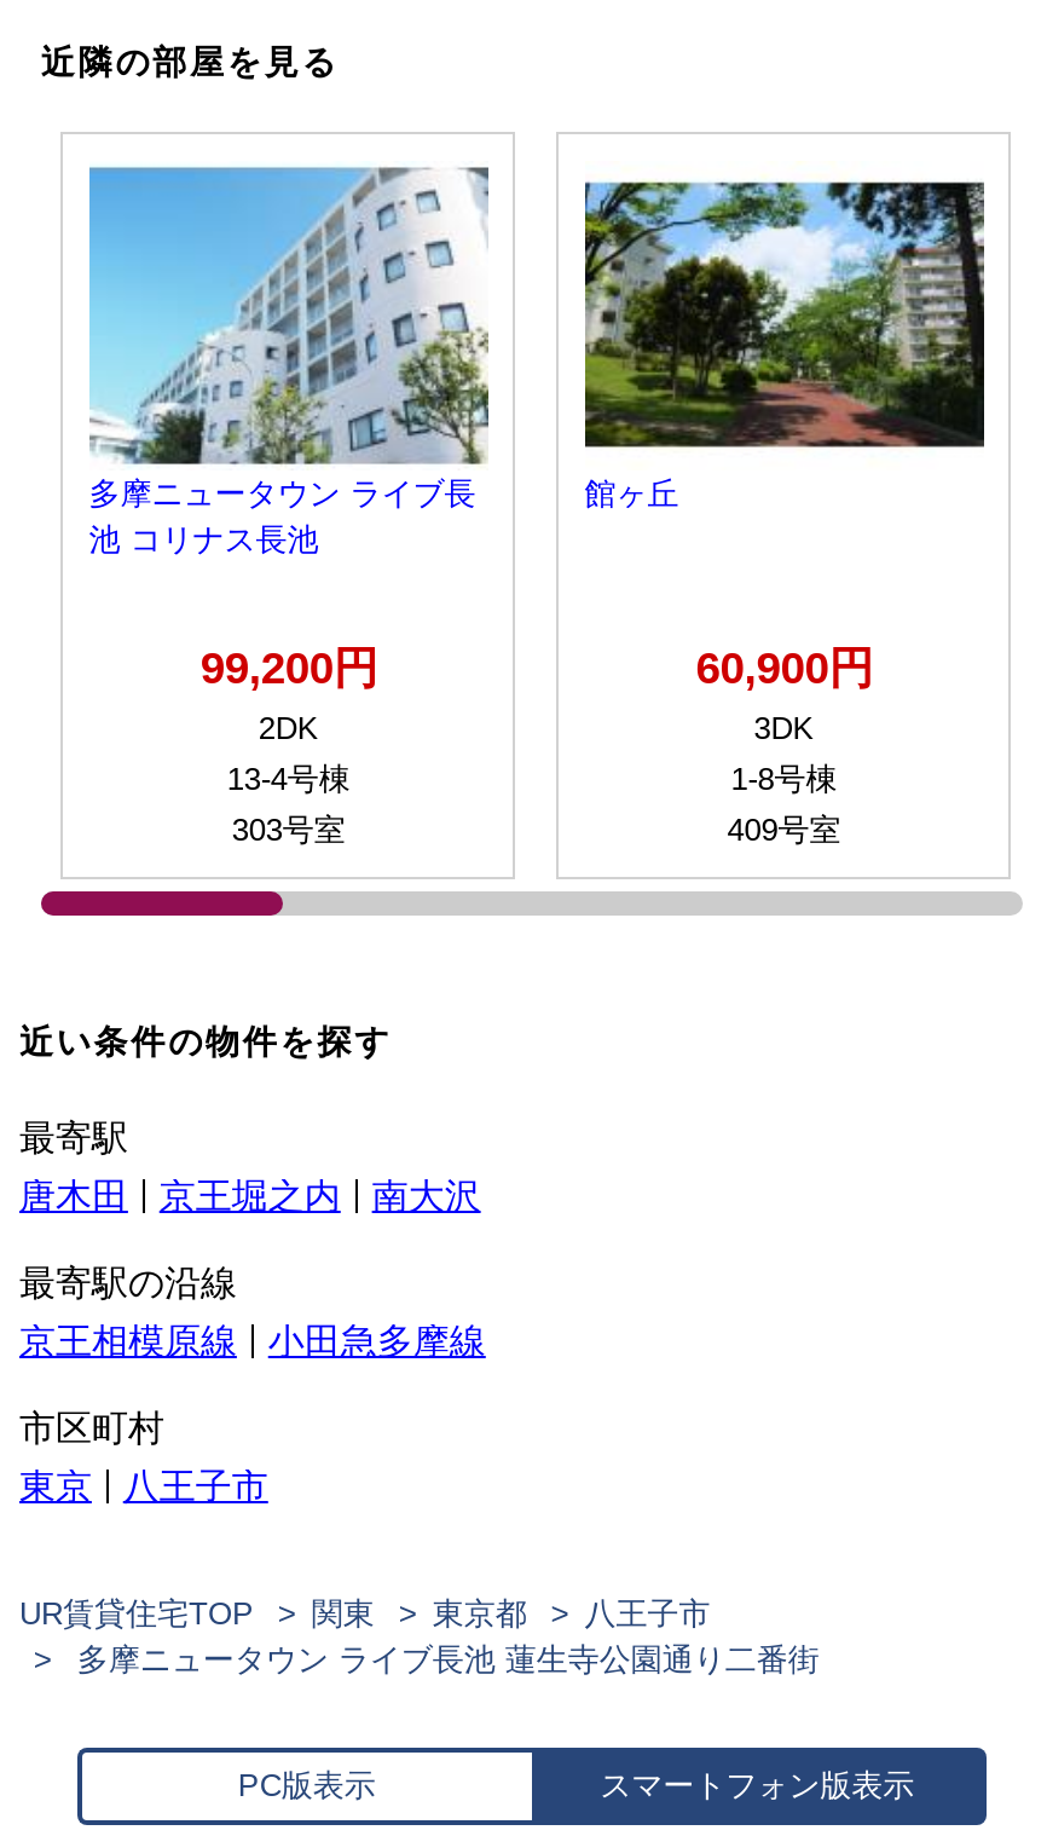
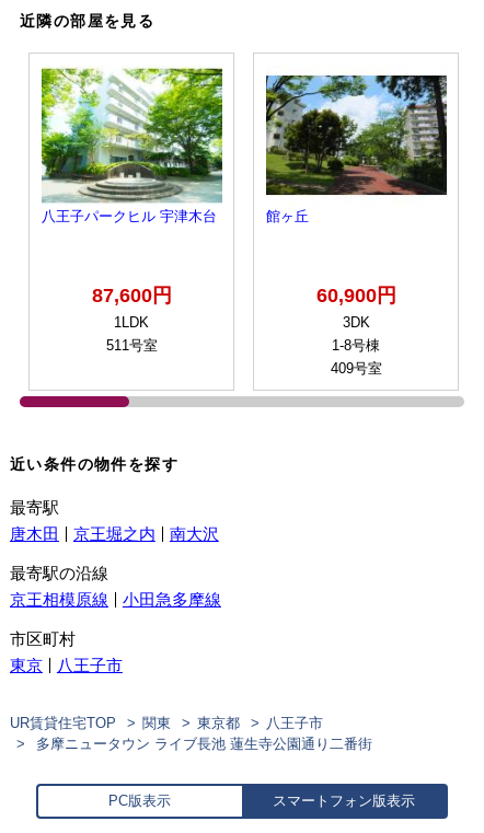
[87,166,488,559] [image] | 多摩ニュータウン ライブ長 | 池 コリナス長池 -> [41,67,223,225] [image] | 八王子パークヒル 宇津木台
[200,642,377,848] 99,200円 | 2DK | 13-4号棟 | 303号室 -> [92,283,172,353] 87,600円 | 1LDK | 511号室

